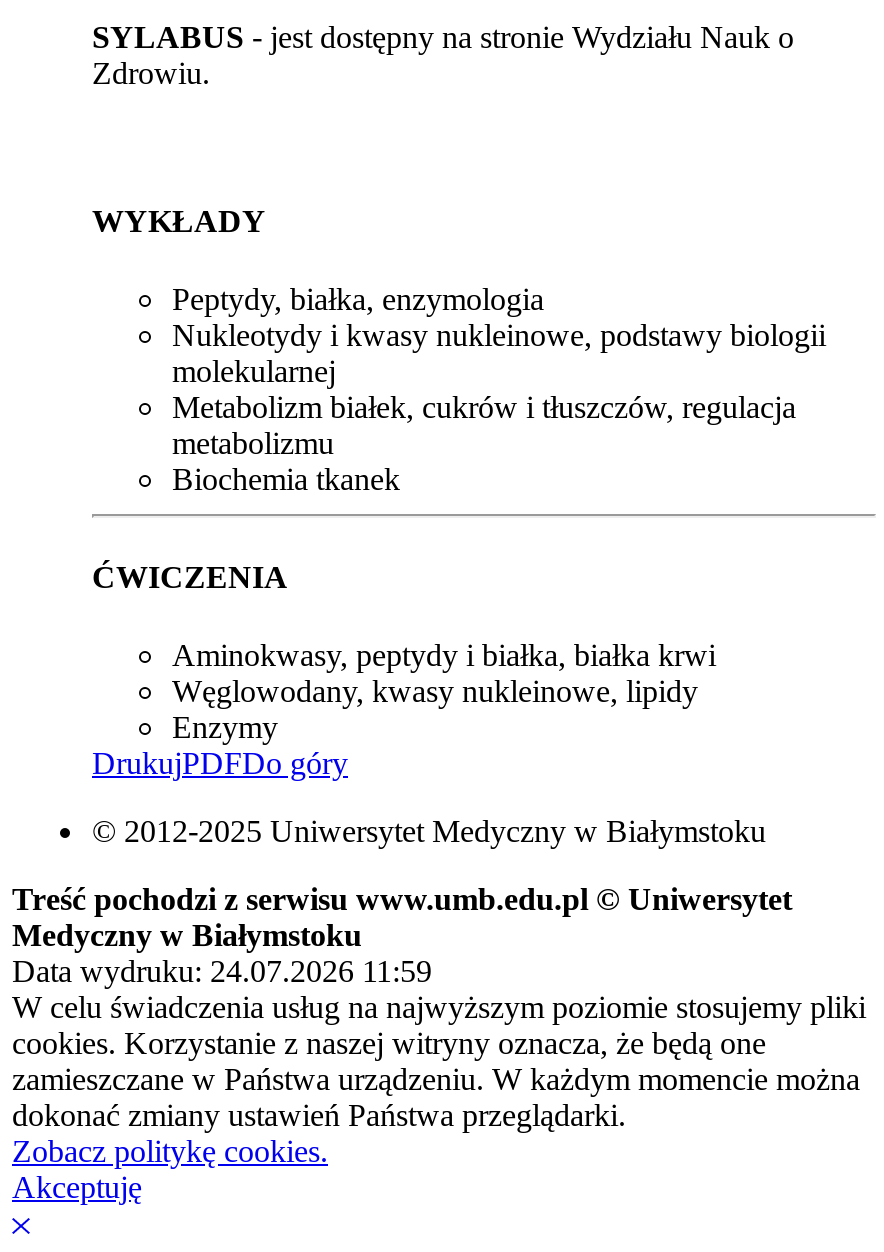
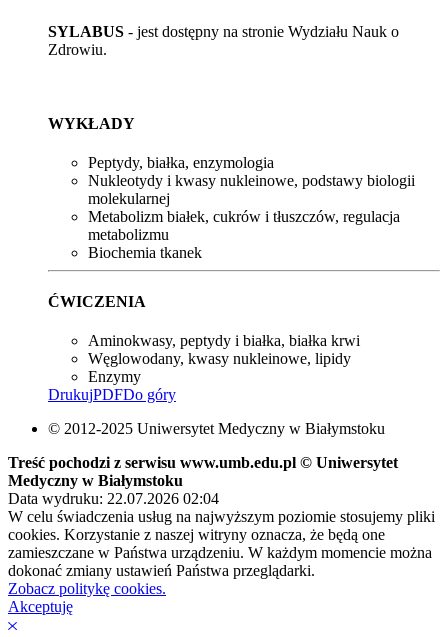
[12,955,432,989] Data wydruku: 24.07.2026 11:59 -> [8,490,219,507] Data wydruku: 22.07.2026 02:04

